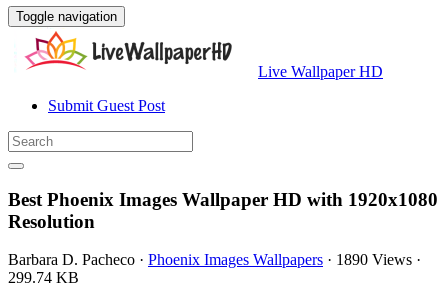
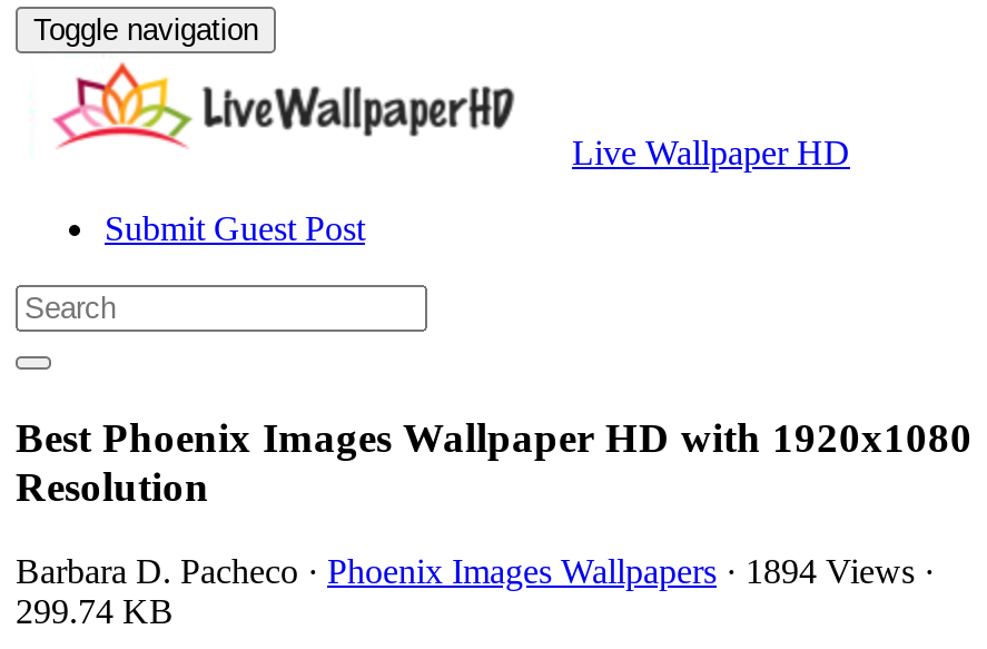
[8,251,421,268] Barbara D. Pacheco · Phoenix Images Wallpapers · 1890 Views · -> [16,553,935,591] Barbara D. Pacheco · Phoenix Images Wallpapers · 1894 Views ·

